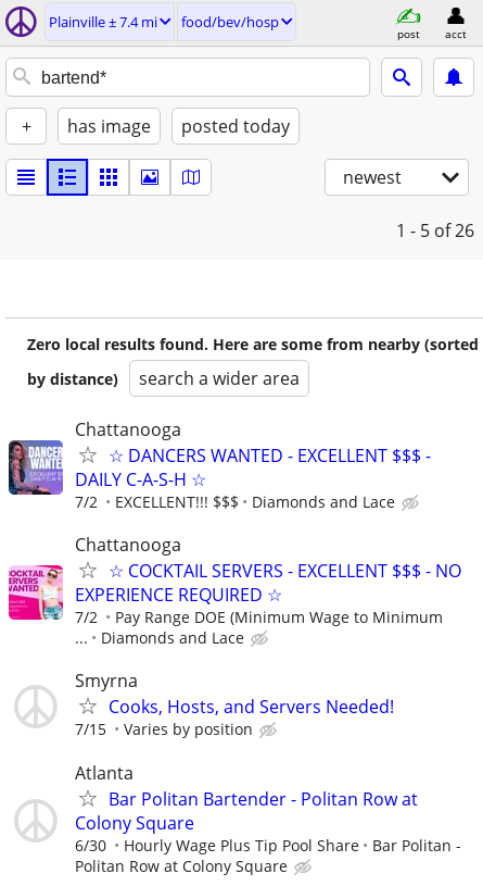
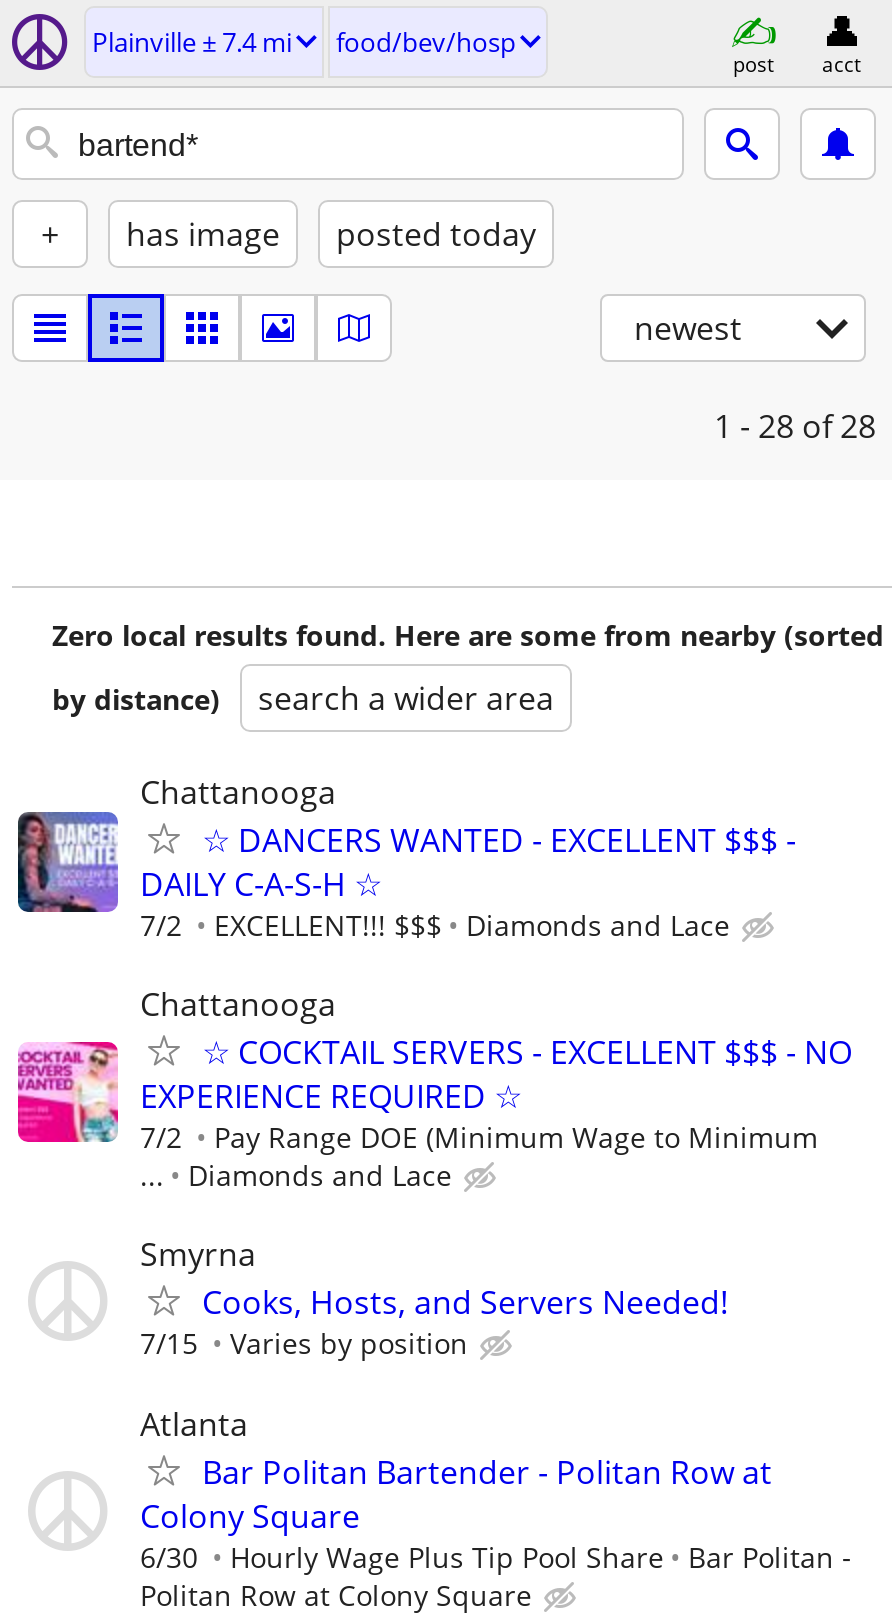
[396,219,474,242] 1 - 5 of 26 -> [714,404,876,448] 1 - 28 of 28

